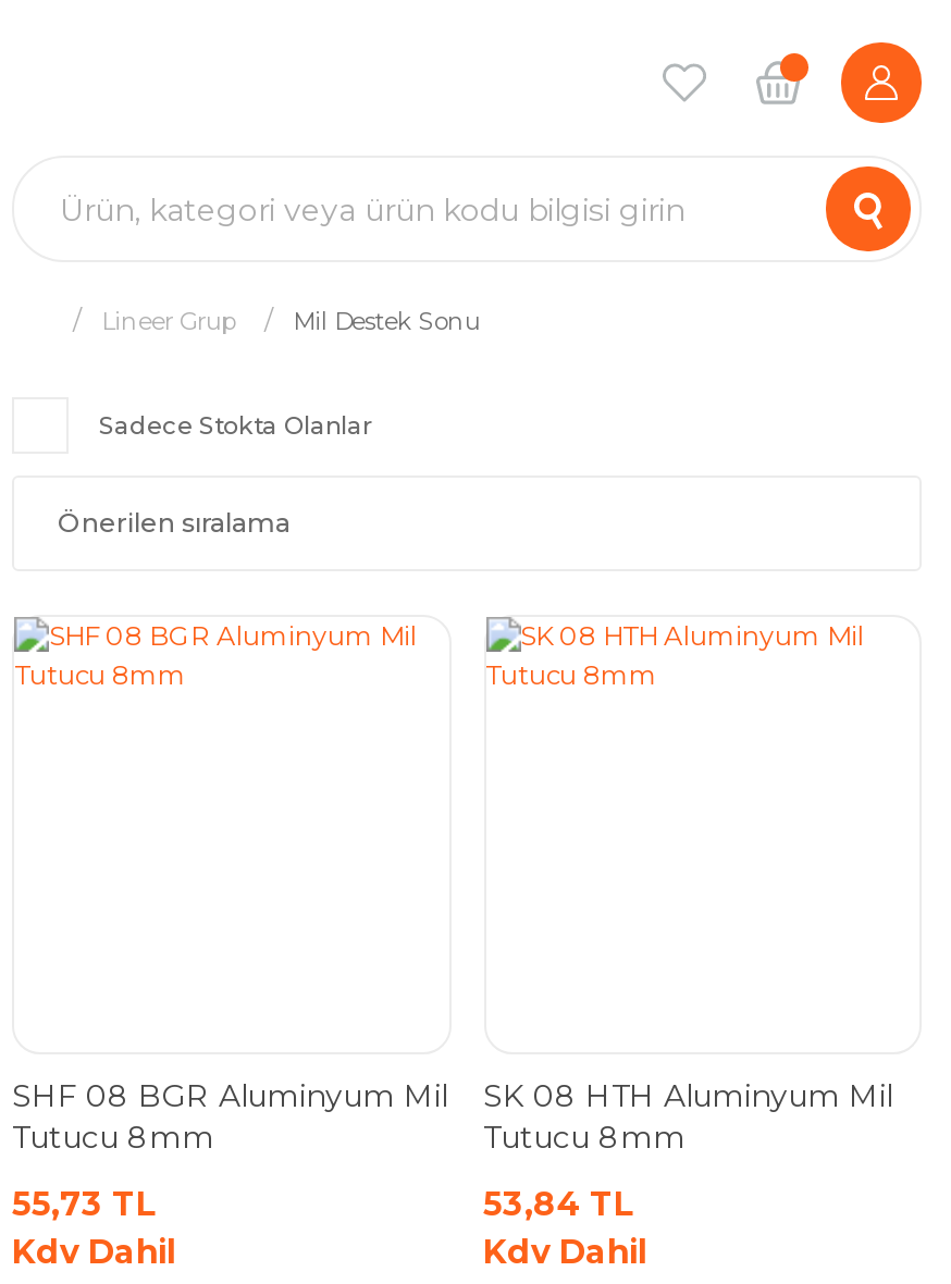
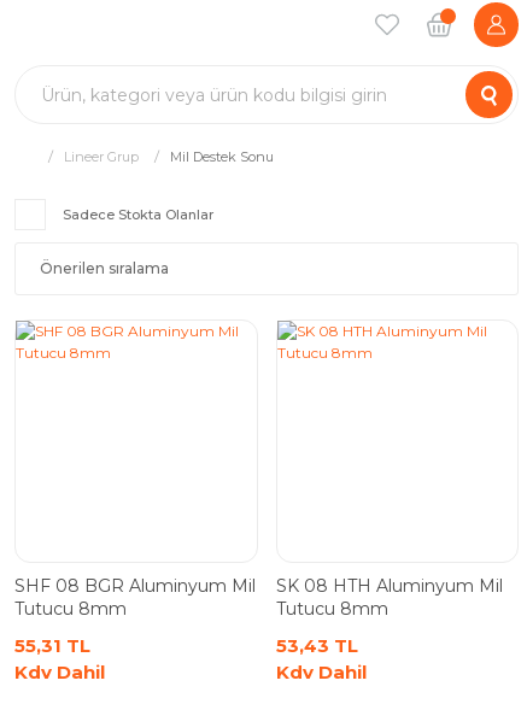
[12,1182,156,1223] 55,73 TL -> [14,633,90,656] 55,31 TL
[483,1182,633,1223] 53,84 TL -> [276,633,358,656] 53,43 TL

